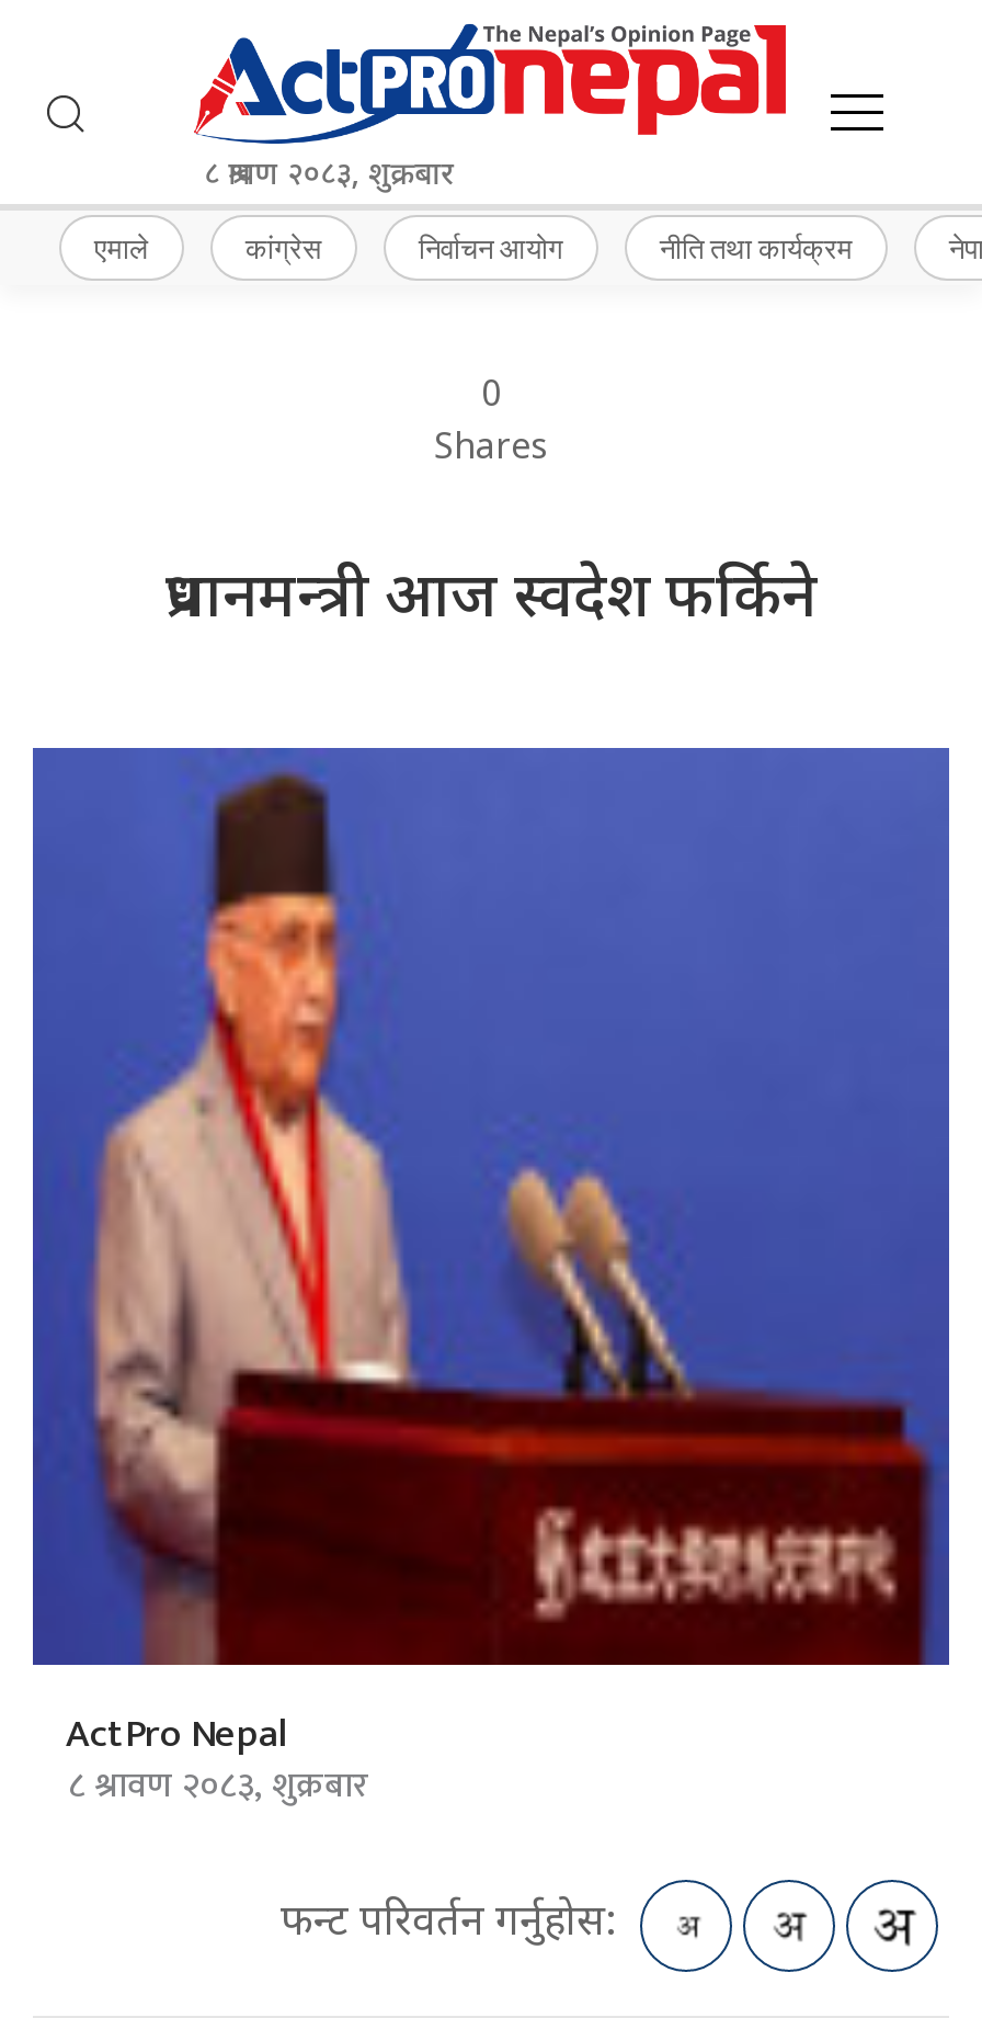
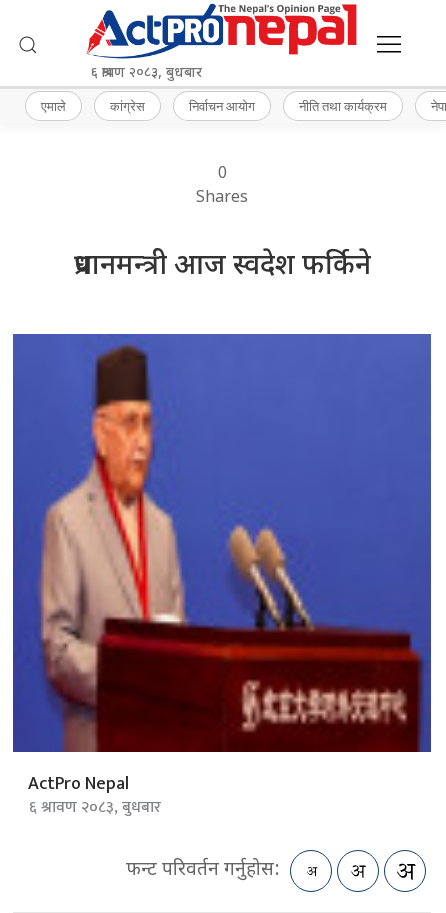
[204,156,454,198] ८ श्रावण २०८३, शुक्रबार -> [91,64,202,83] ६ श्रावण २०८३, बुधबार
[68,1758,368,1817] ८ श्रावण २०८३, शुक्रबार -> [29,794,161,821] ६ श्रावण २०८३, बुधबार

